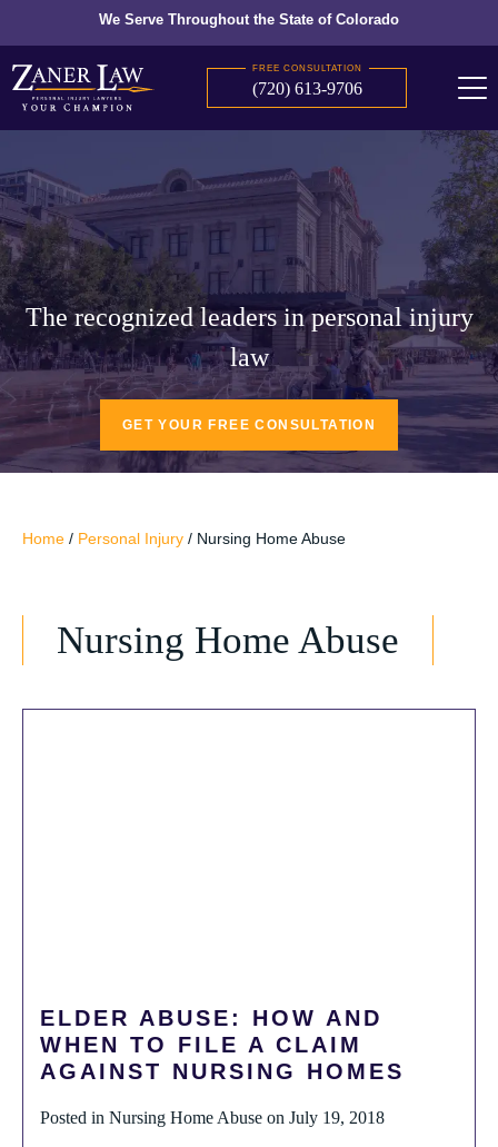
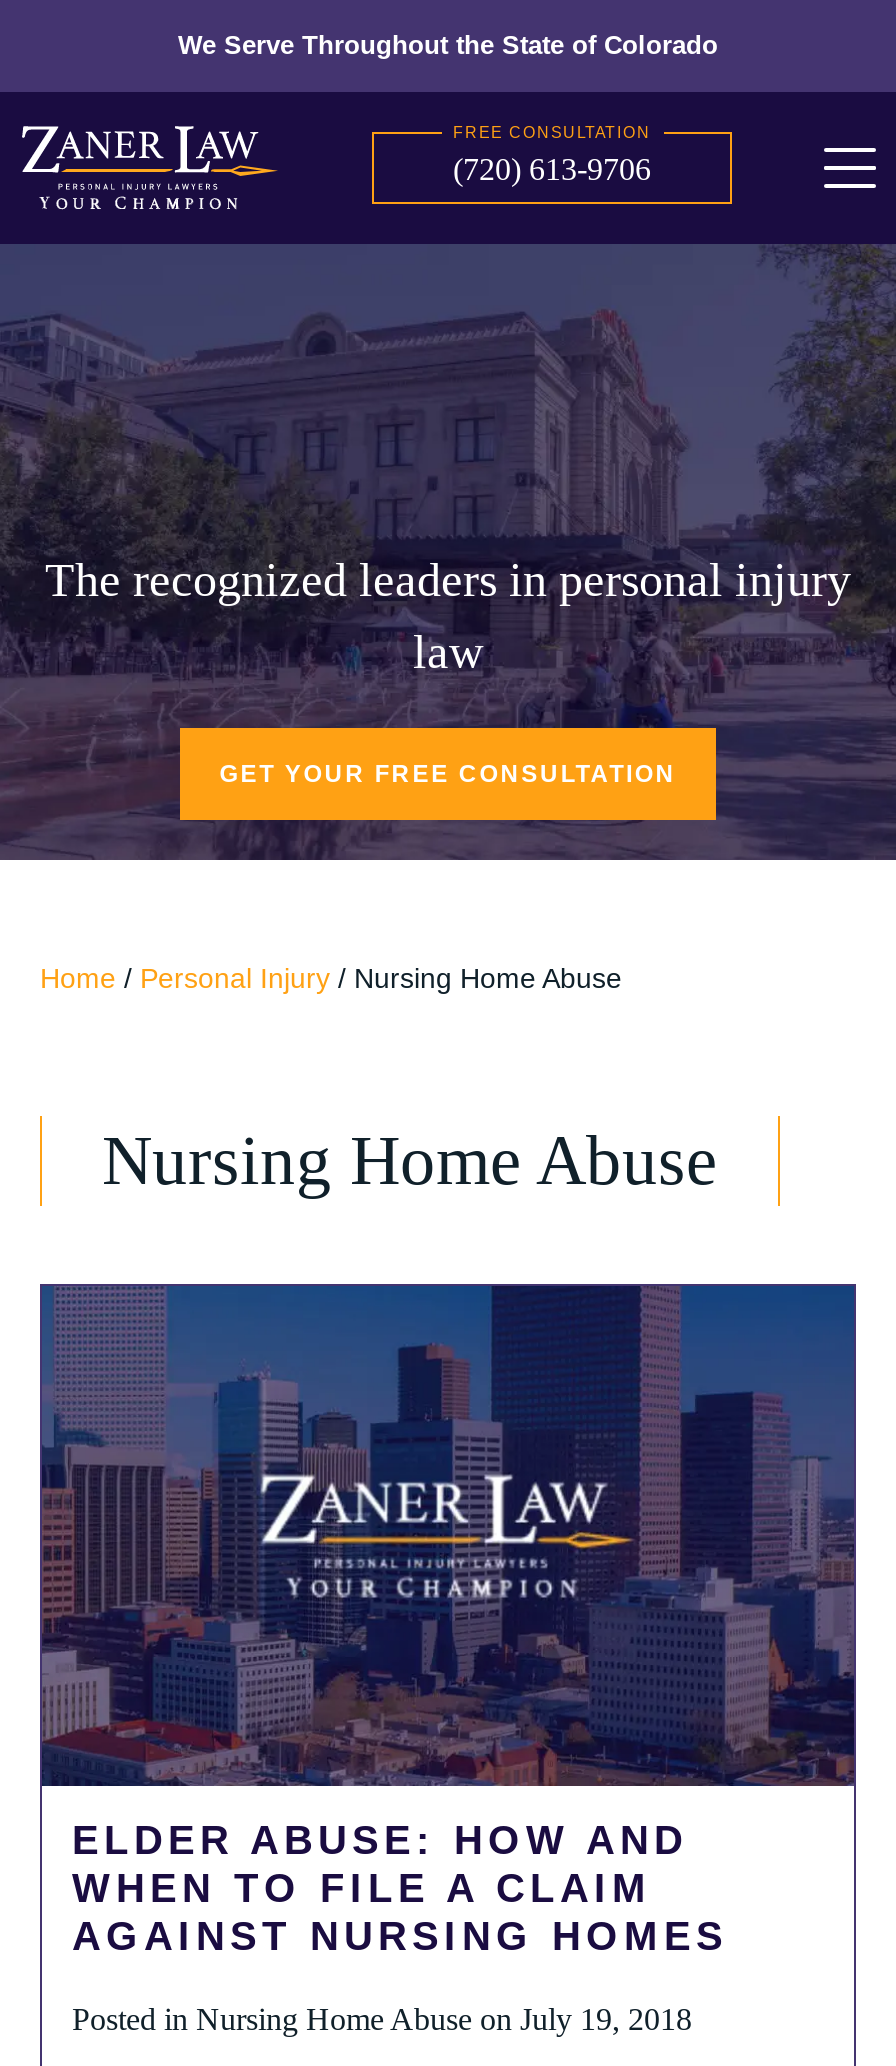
none -> [40,1284,856,1788] [image]

